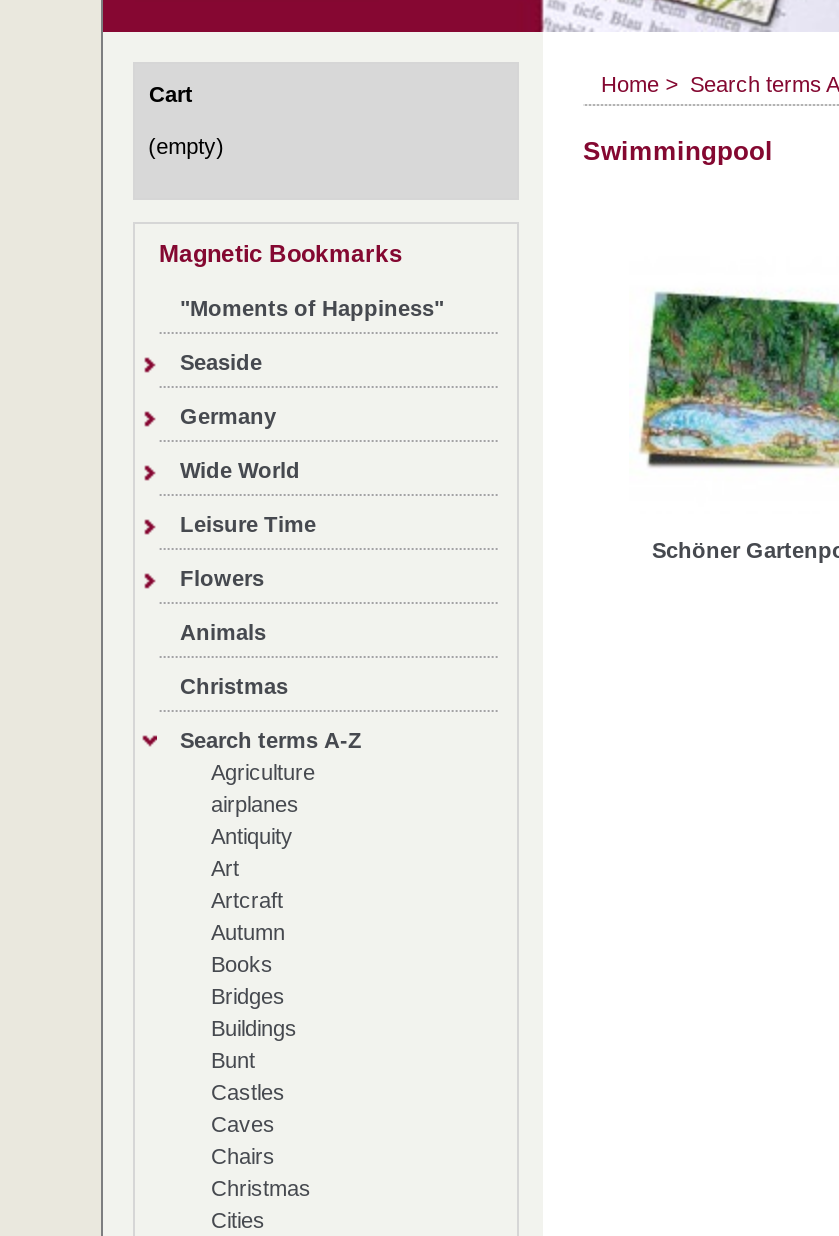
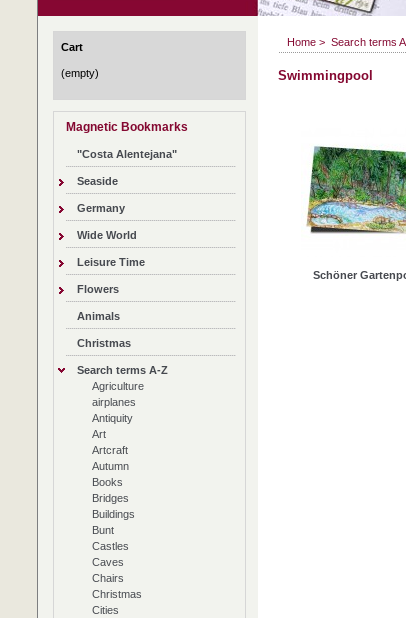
[180,295,444,319] "Moments of Happiness" -> [76,148,176,160] "Costa Alentejana"

